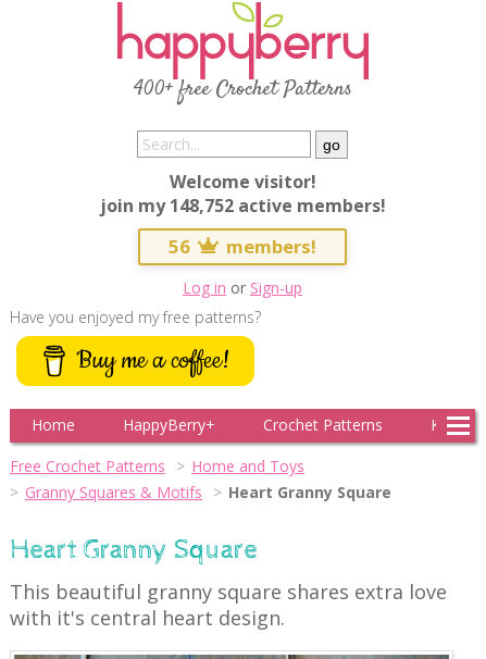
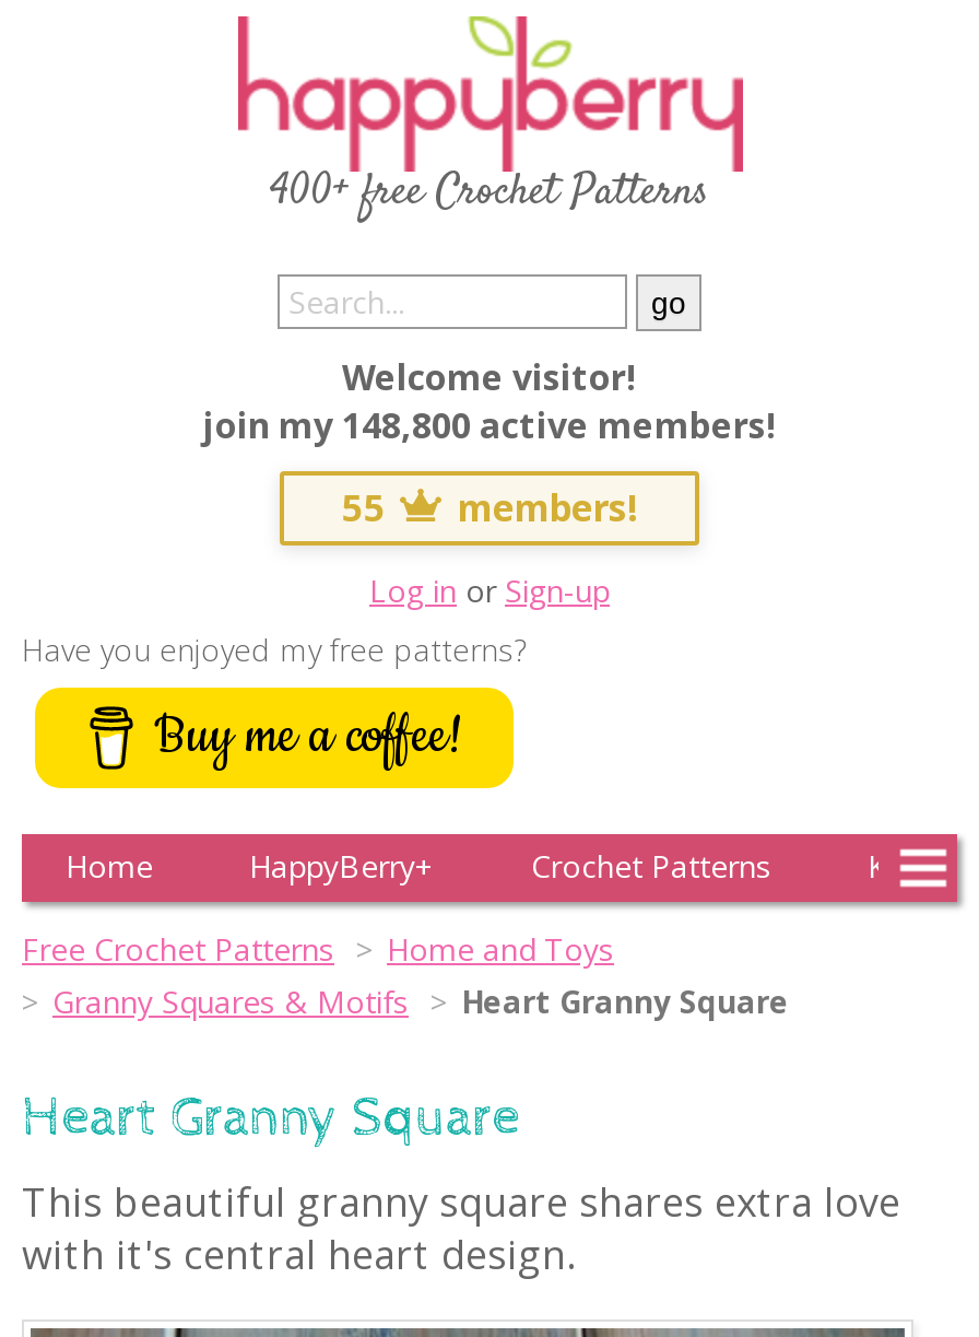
[99,194,385,217] join my 148,752 active members! -> [202,401,777,449] join my 148,800 active members!
[169,234,316,259] 56 members! -> [341,482,638,532] 55 members!

